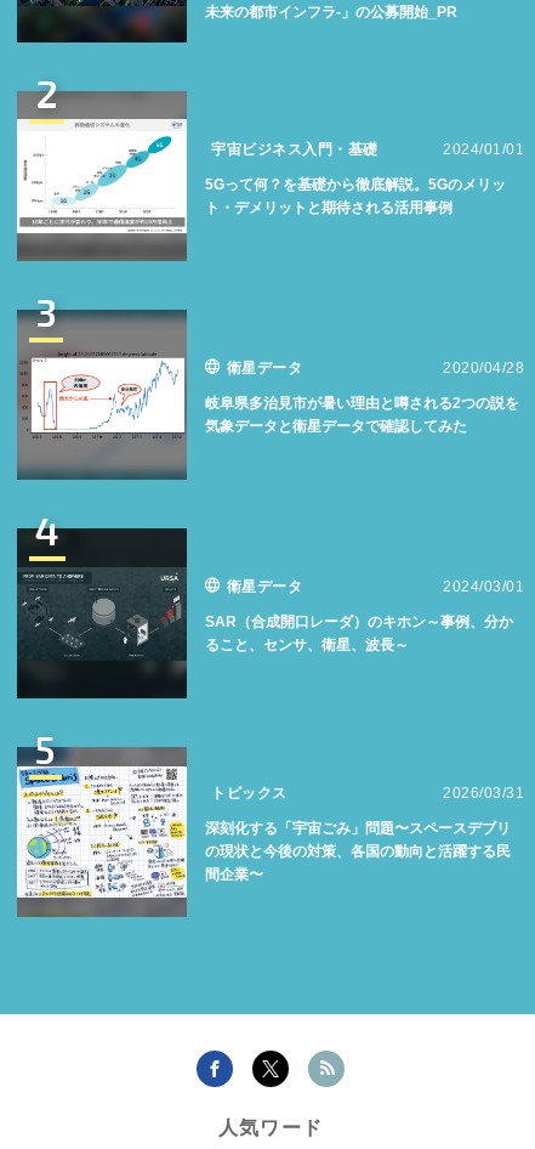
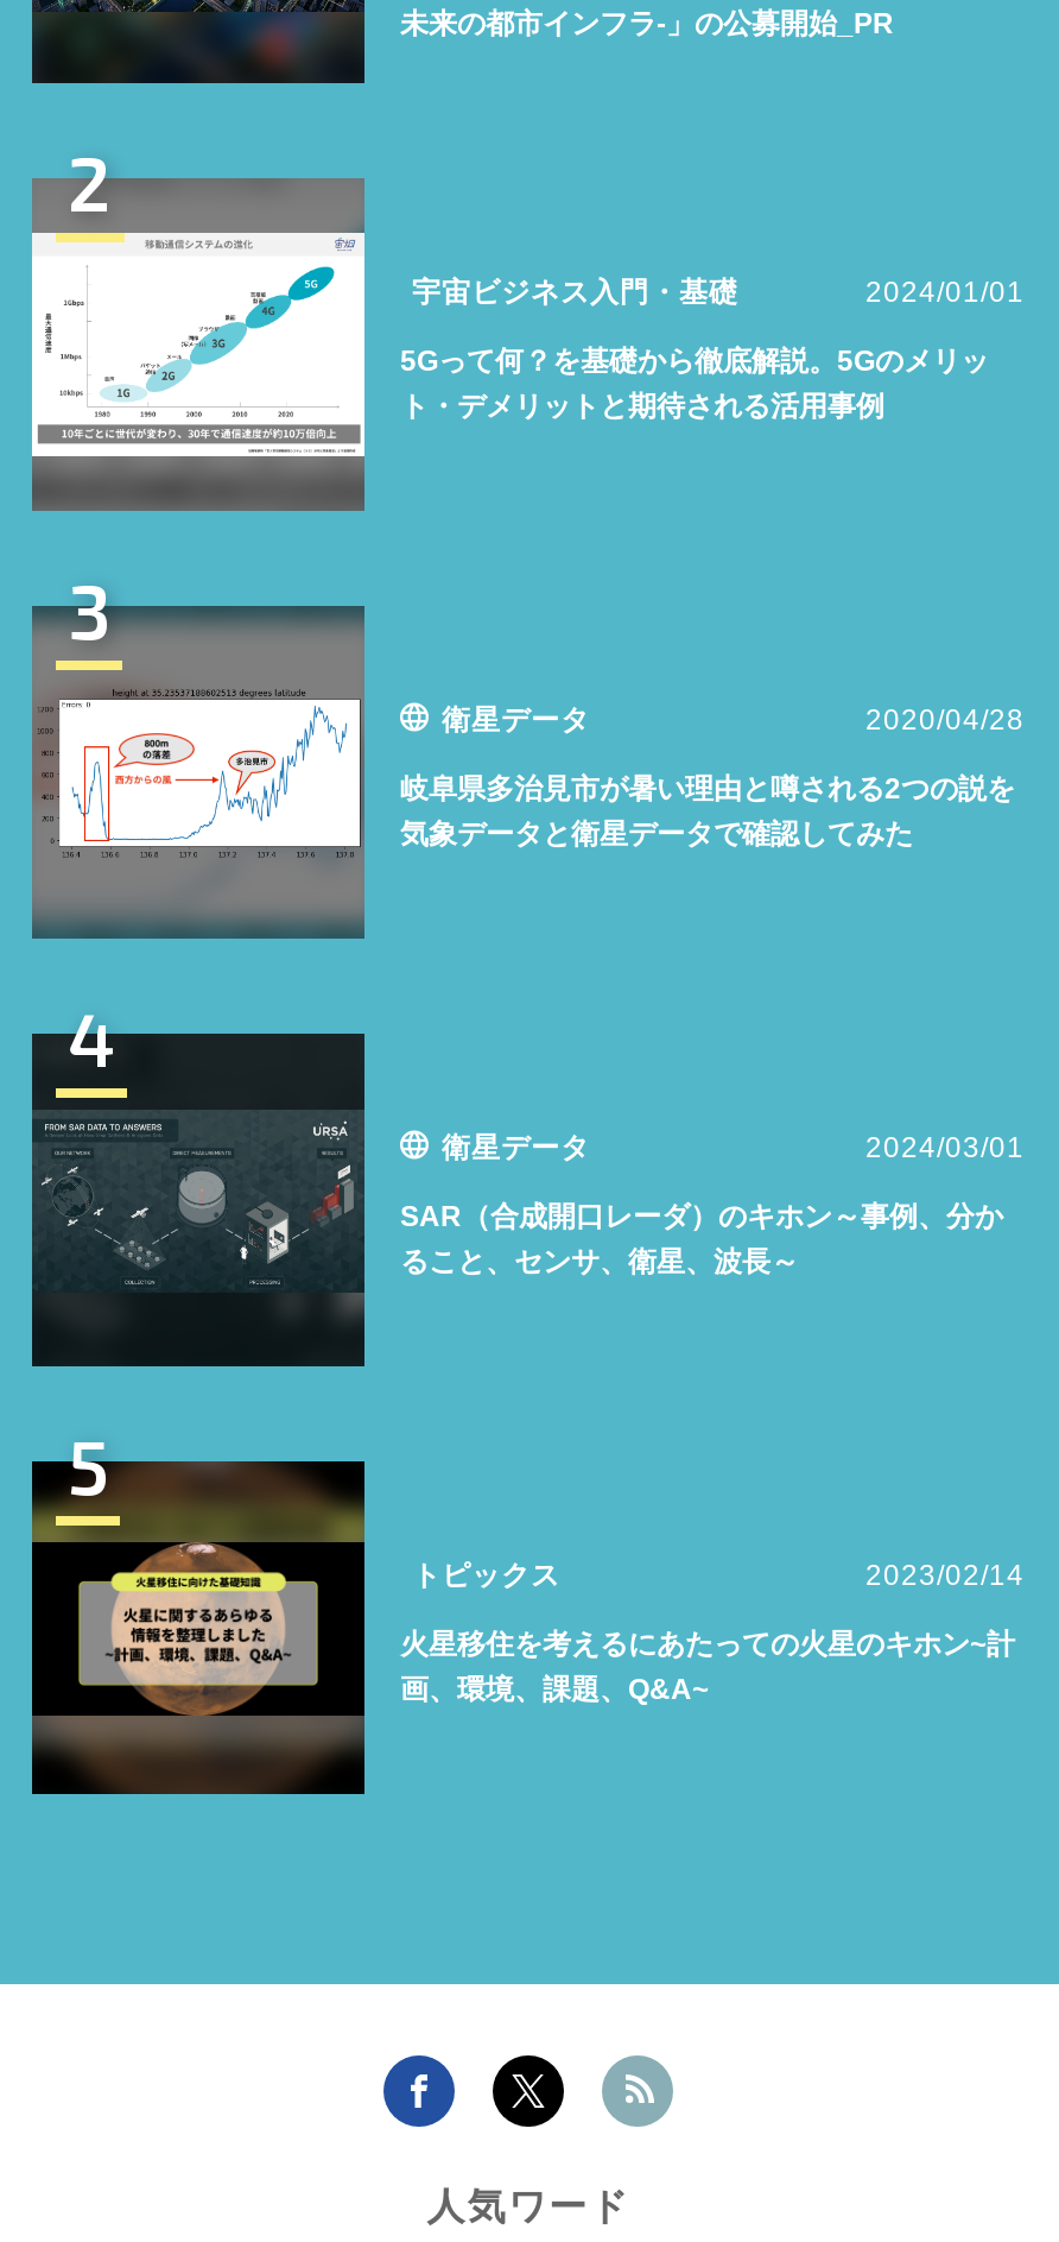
[16,747,511,917] [image] | 深刻化する「宇宙ごみ」問題〜スペースデブリ | の現状と今後の対策、各国の動向と活躍する民 | 間企業〜 -> [30,1459,1015,1796] [image] | 火星移住を考えるにあたっての火星のキホン~計 | 画、環境、課題、Q&A~
[443,785,524,802] 2026/03/31 -> [865,1558,1025,1591] 2023/02/14

